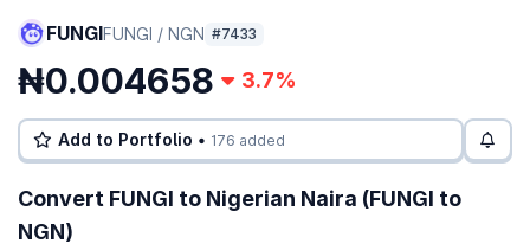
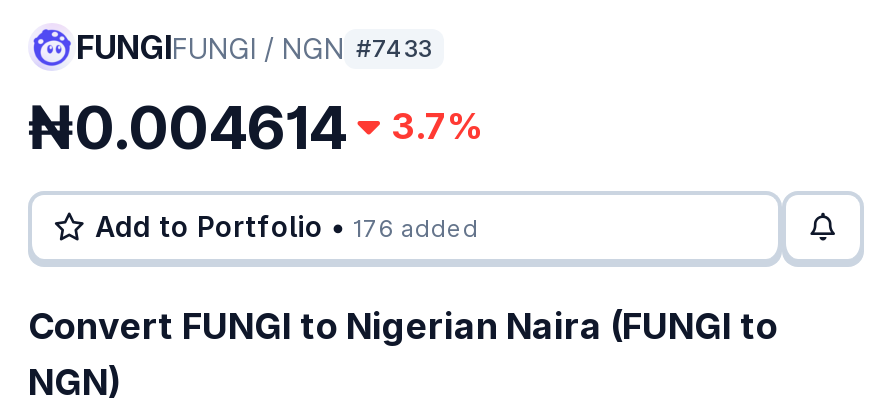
[18,59,296,102] ₦0.004658 3.7% -> [28,91,485,163] ₦0.004614 3.7%

